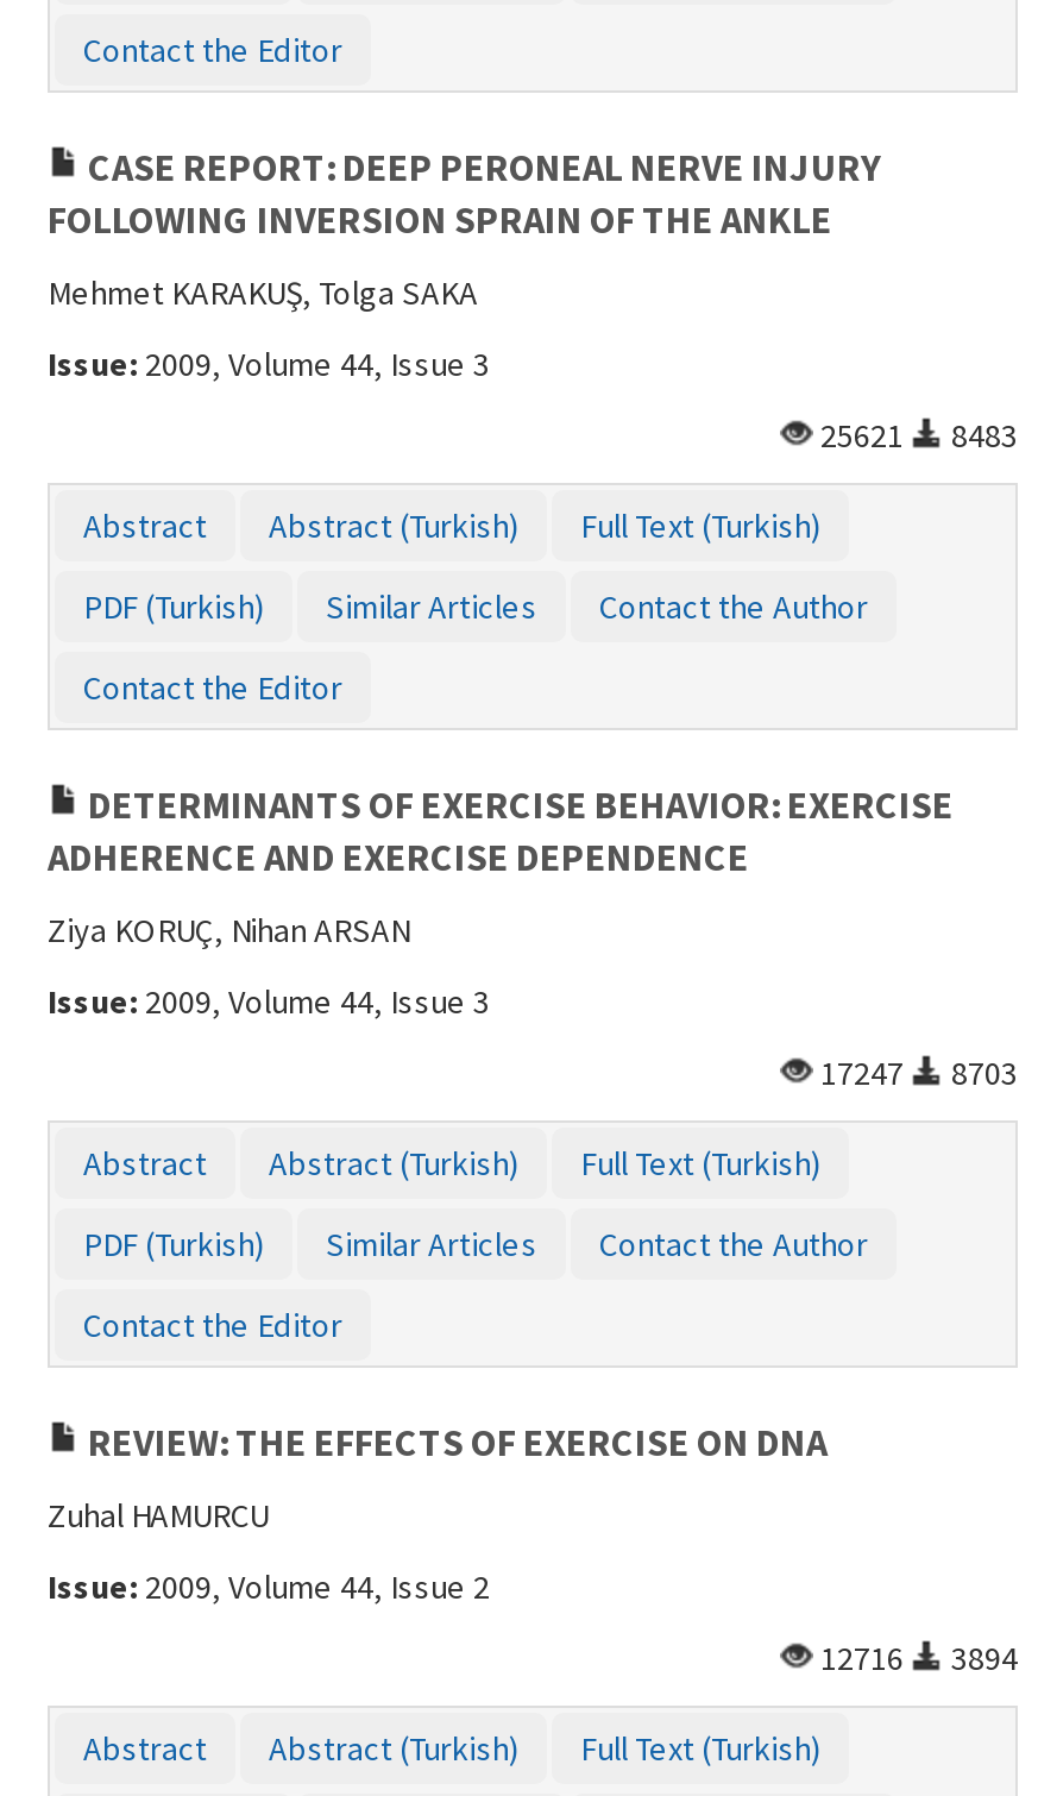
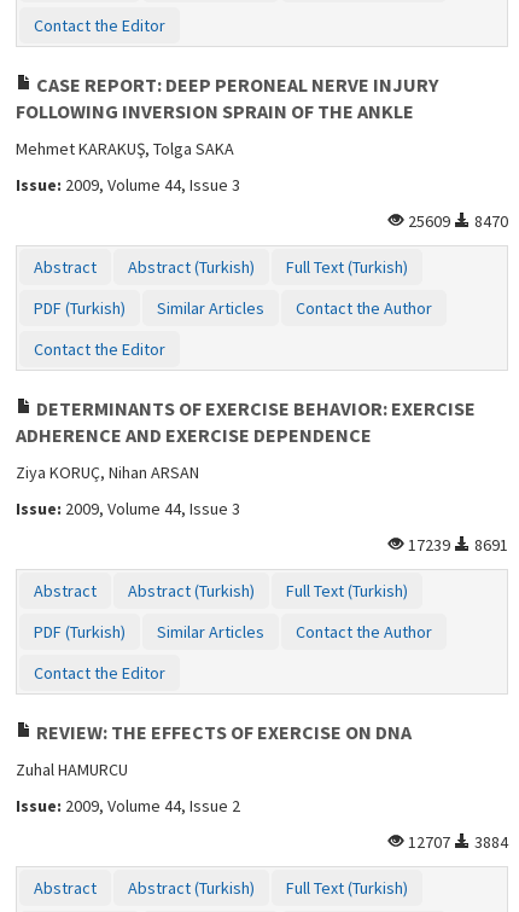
[813,414,911,456] 25621 -> [404,210,454,232] 25609
[944,414,1018,456] 8483 -> [471,210,508,232] 8470
[813,1051,911,1094] 17247 -> [404,534,454,556] 17239
[944,1051,1018,1094] 8703 -> [471,534,508,556] 8691
[813,1636,911,1679] 12716 -> [404,831,454,853] 12707
[944,1636,1018,1679] 3894 -> [471,831,508,853] 3884

